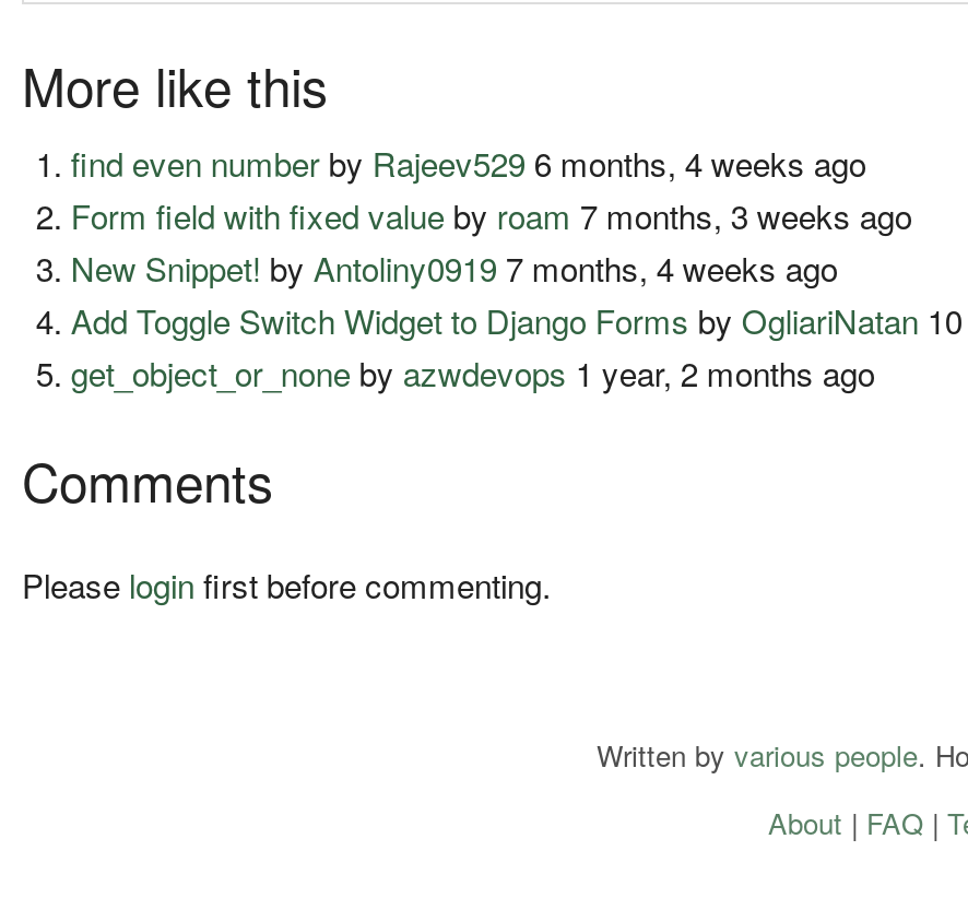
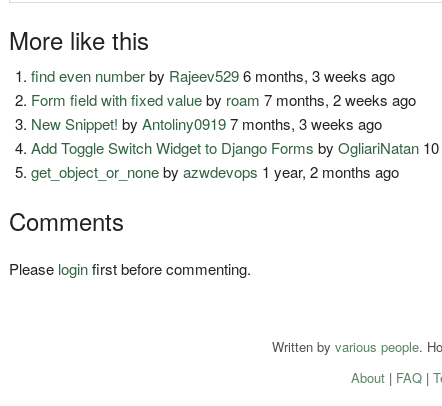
[71,140,866,186] find even number by Rajeev529 6 months, 4 weeks ago -> [31,65,395,86] find even number by Rajeev529 6 months, 3 weeks ago
[71,193,912,239] Form field with fixed value by roam 7 months, 3 weeks ago -> [31,89,416,110] Form field with fixed value by roam 7 months, 2 weeks ago
[71,245,838,291] New Snippet! by Antoliny0919 7 months, 4 weeks ago -> [31,113,382,134] New Snippet! by Antoliny0919 7 months, 3 weeks ago

